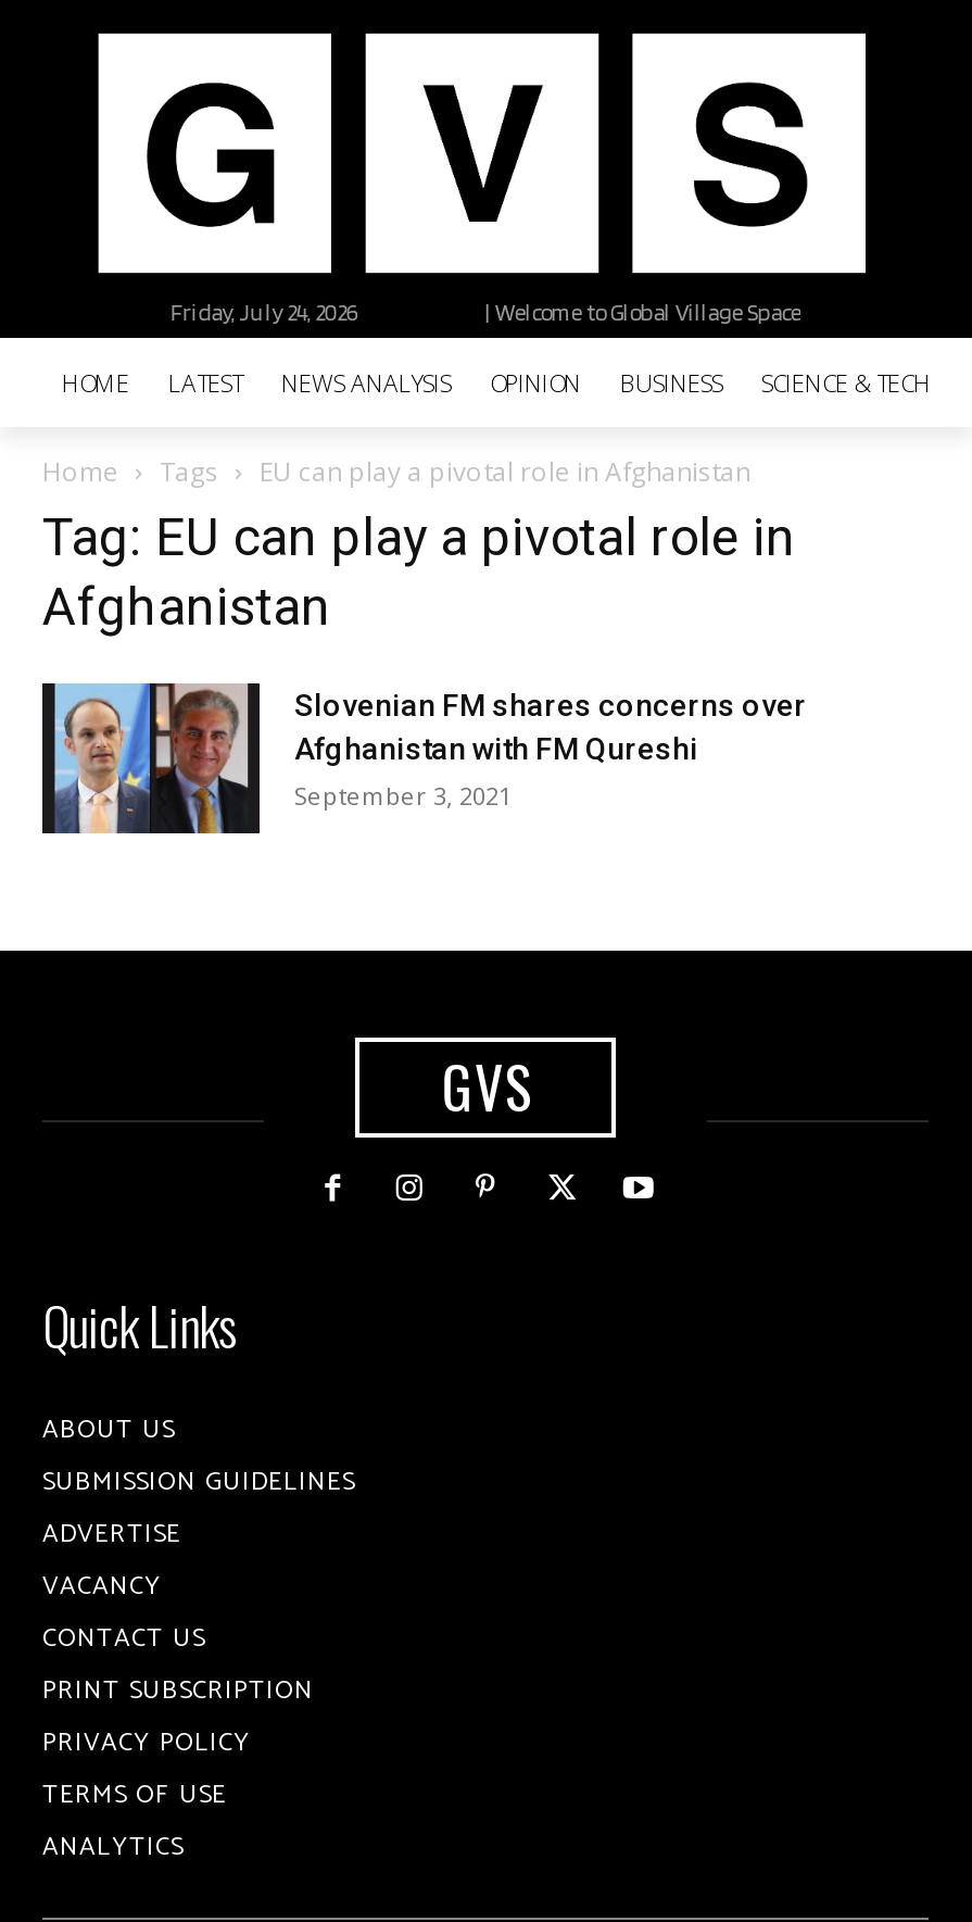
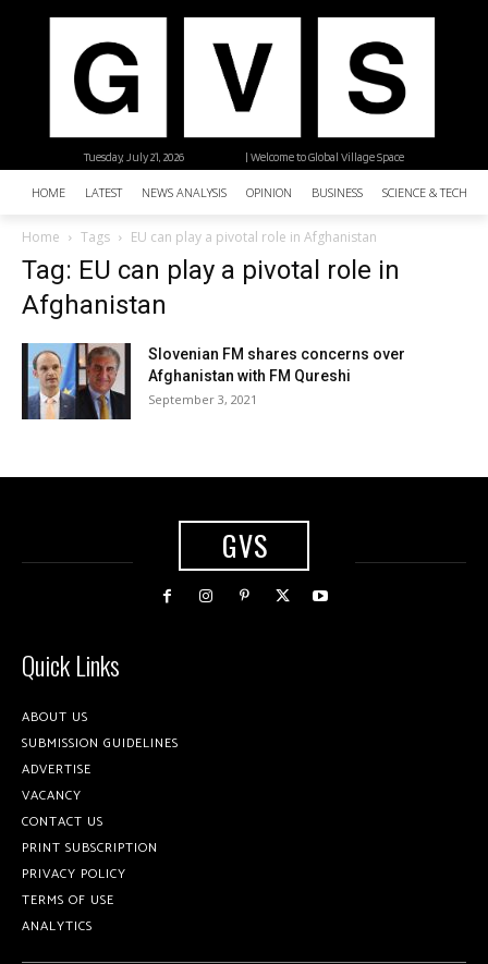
[170,297,357,327] Friday, July 24, 2026 -> [84,149,184,165] Tuesday, July 21, 2026

